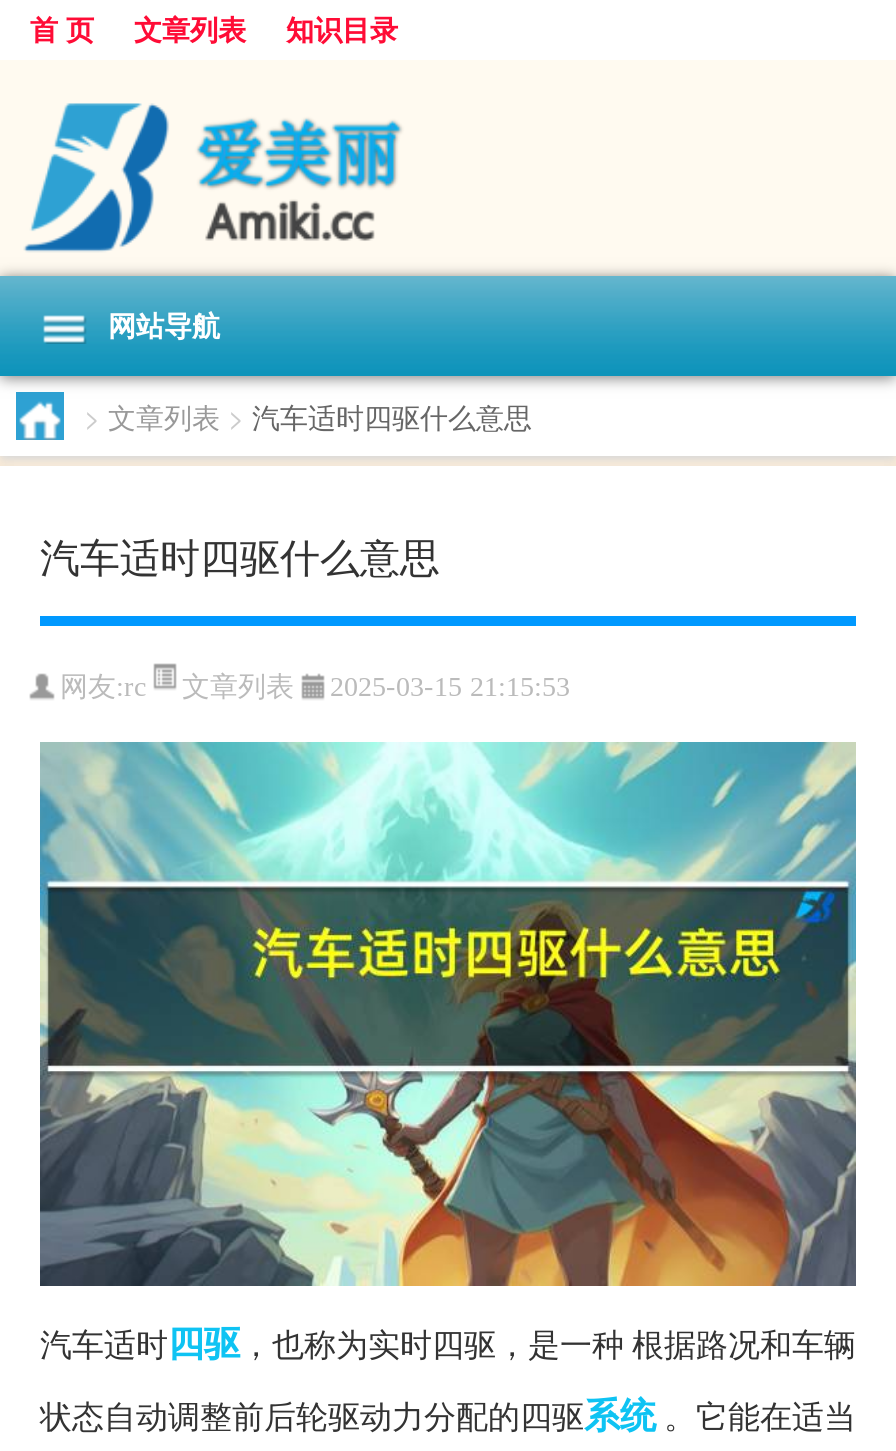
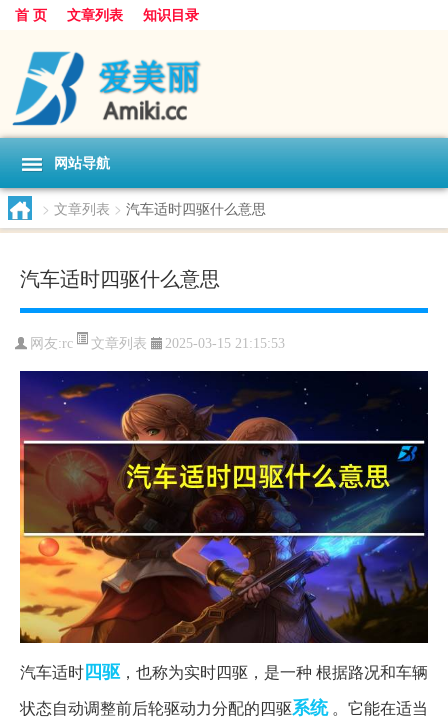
[38,740,858,1288] [image] -> [19,370,429,644] [image]

